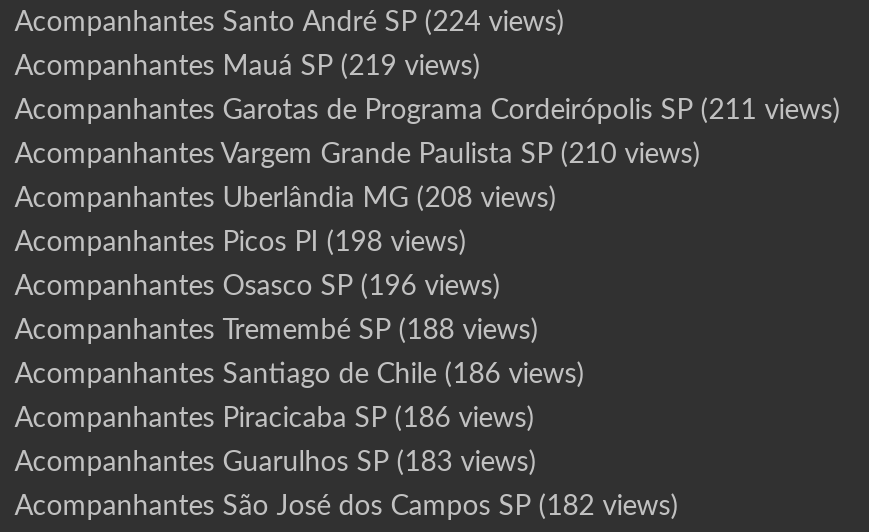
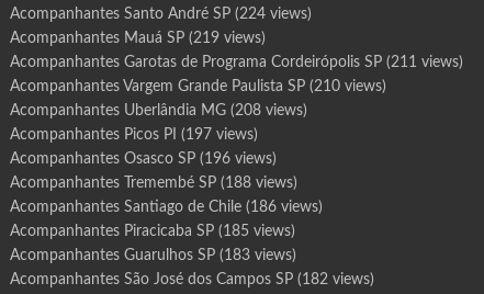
[14,230,466,258] Acompanhantes Picos PI (198 views) -> [10,128,258,143] Acompanhantes Picos PI (197 views)
[14,406,534,434] Acompanhantes Piracicaba SP (186 views) -> [10,224,295,239] Acompanhantes Piracicaba SP (185 views)

